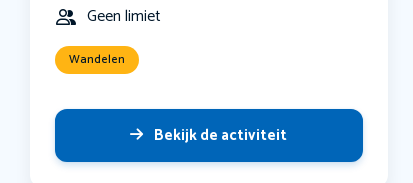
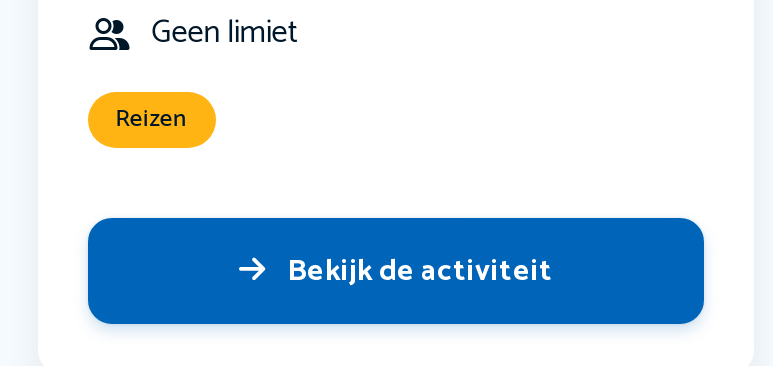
[69,50,125,69] Wandelen -> [116,101,188,139] Reizen

